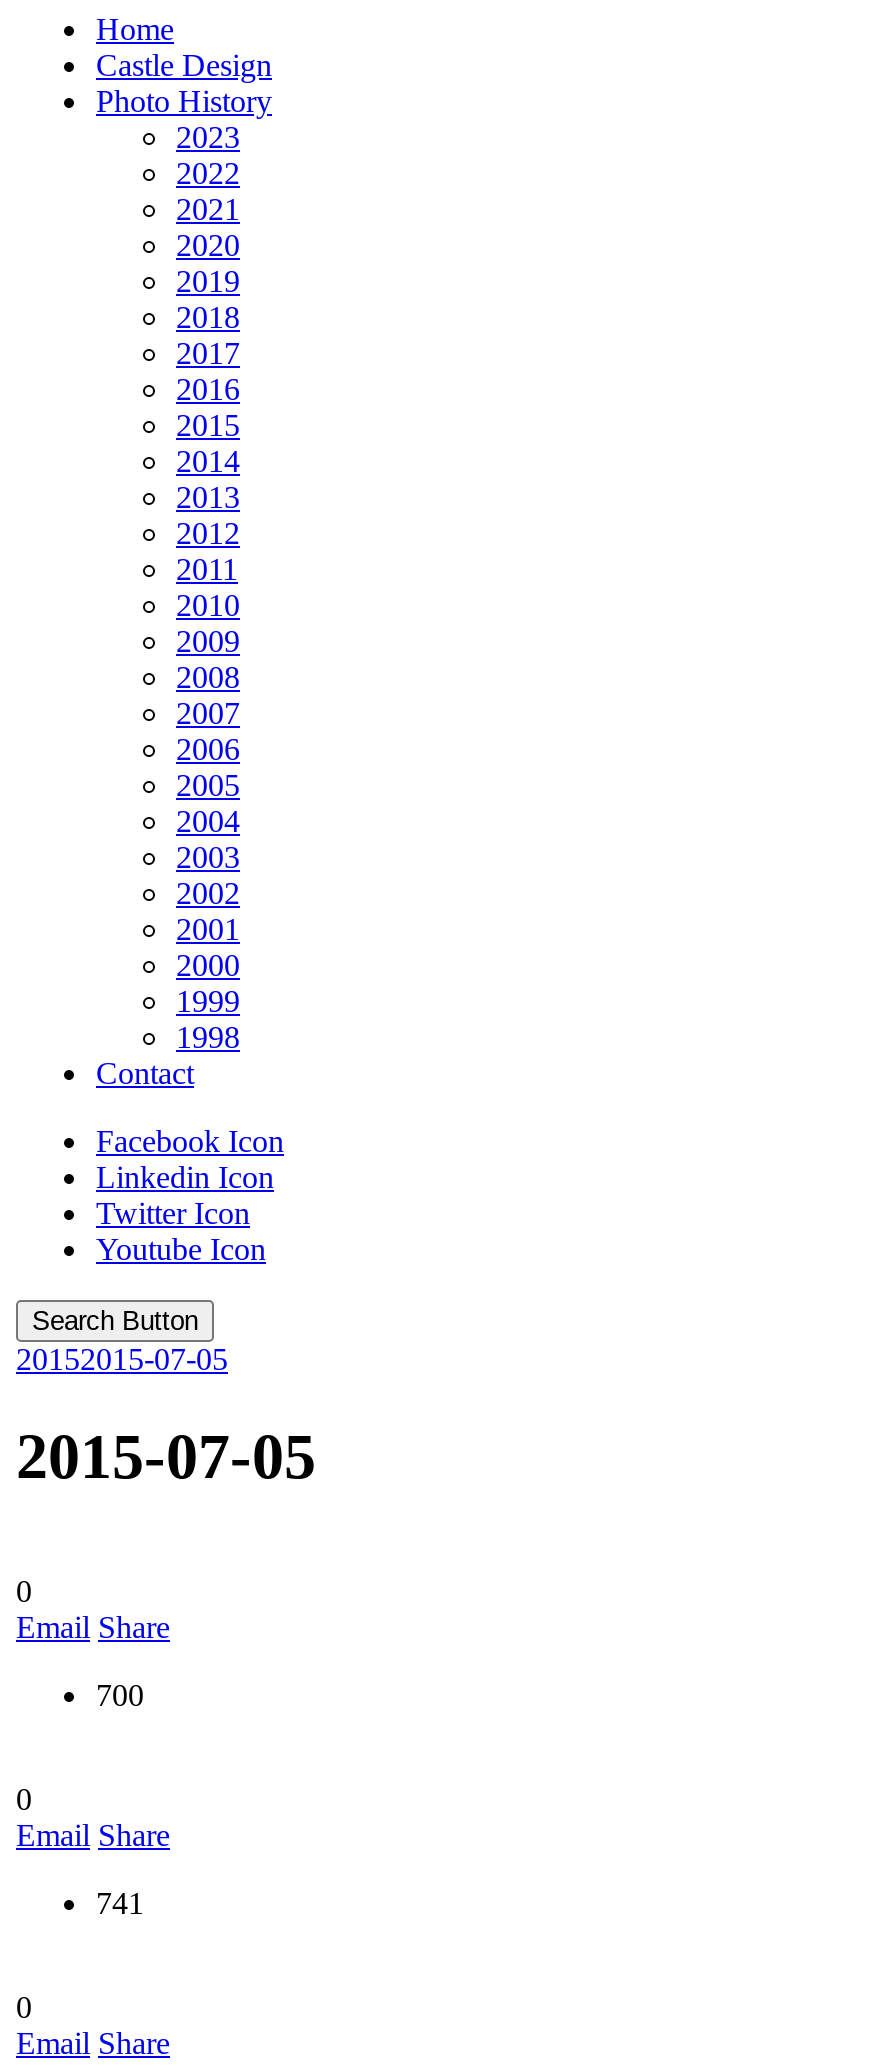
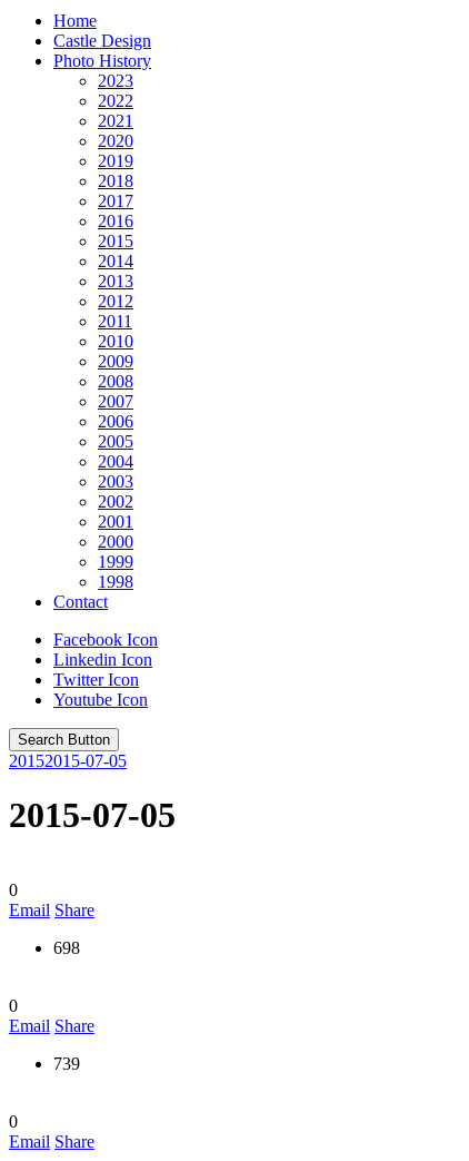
[96,1678,144,1712] 700 -> [53,938,80,957] 698
[96,1886,144,1920] 741 -> [53,1054,80,1073] 739

